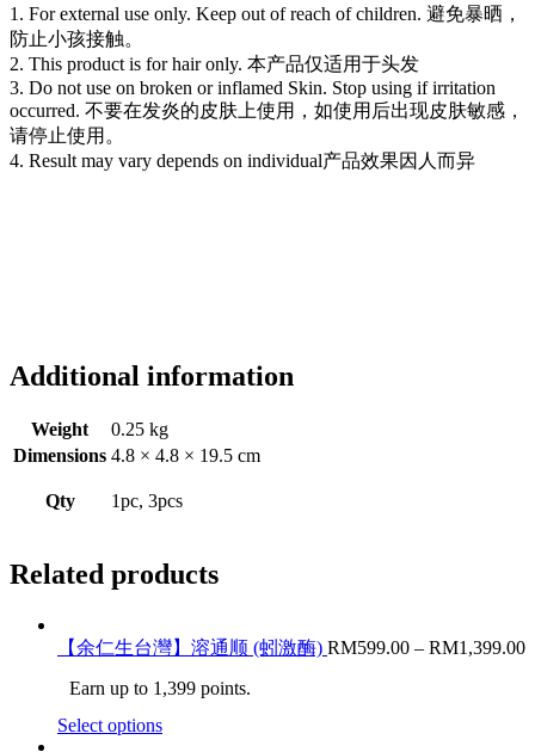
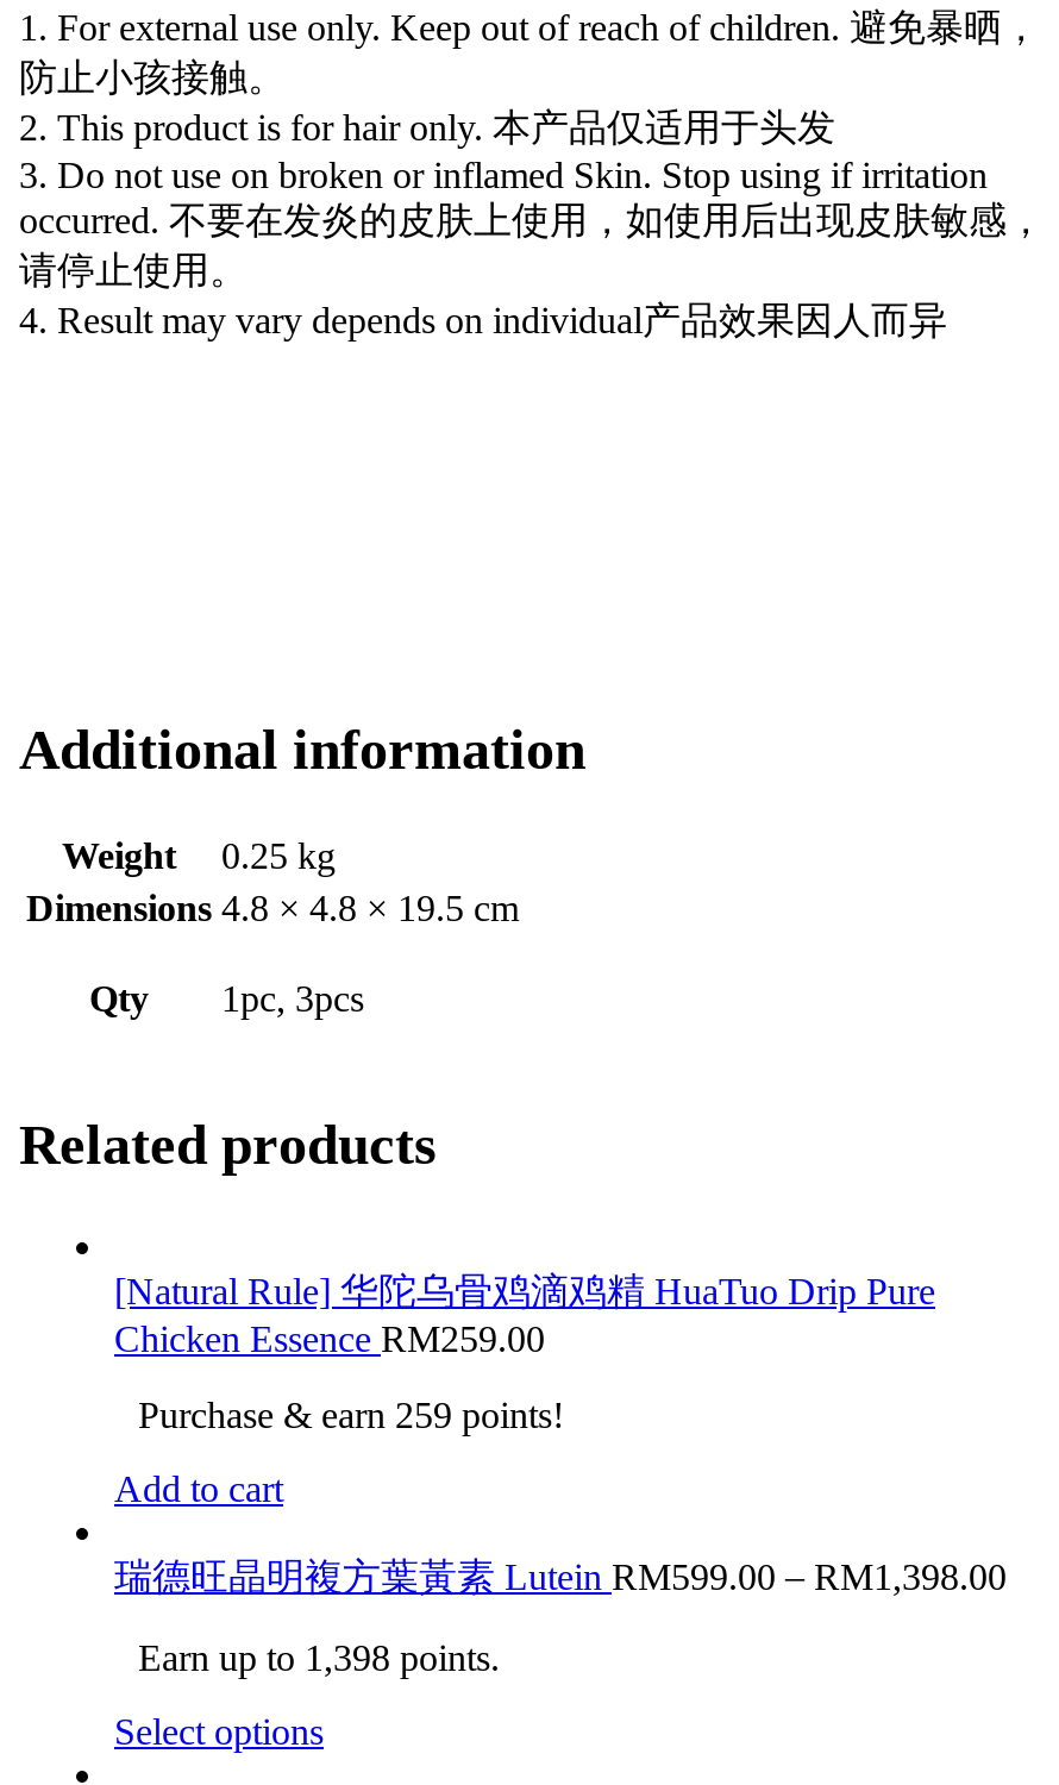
[57,638,525,699] 【余仁生台灣】溶通顺 (蚓激酶) RM599.00 – RM1,399.00 | Earn up to 1,399 points. -> [114,1272,1007,1679] [Natural Rule] 华陀乌骨鸡滴鸡精 HuaTuo Drip Pure | Chicken Essence RM259.00 | Purchase & earn 259 points! | Add to cart | 瑞德旺晶明複方葉黃素 Lutein RM599.00 – RM1,398.00 | Earn up to 1,398 points.

